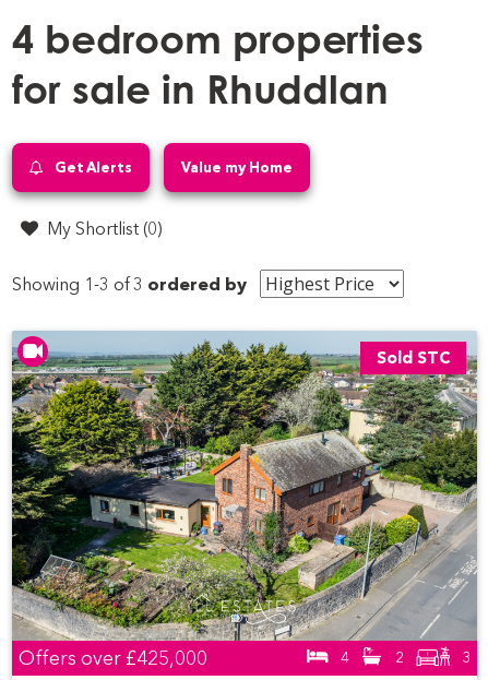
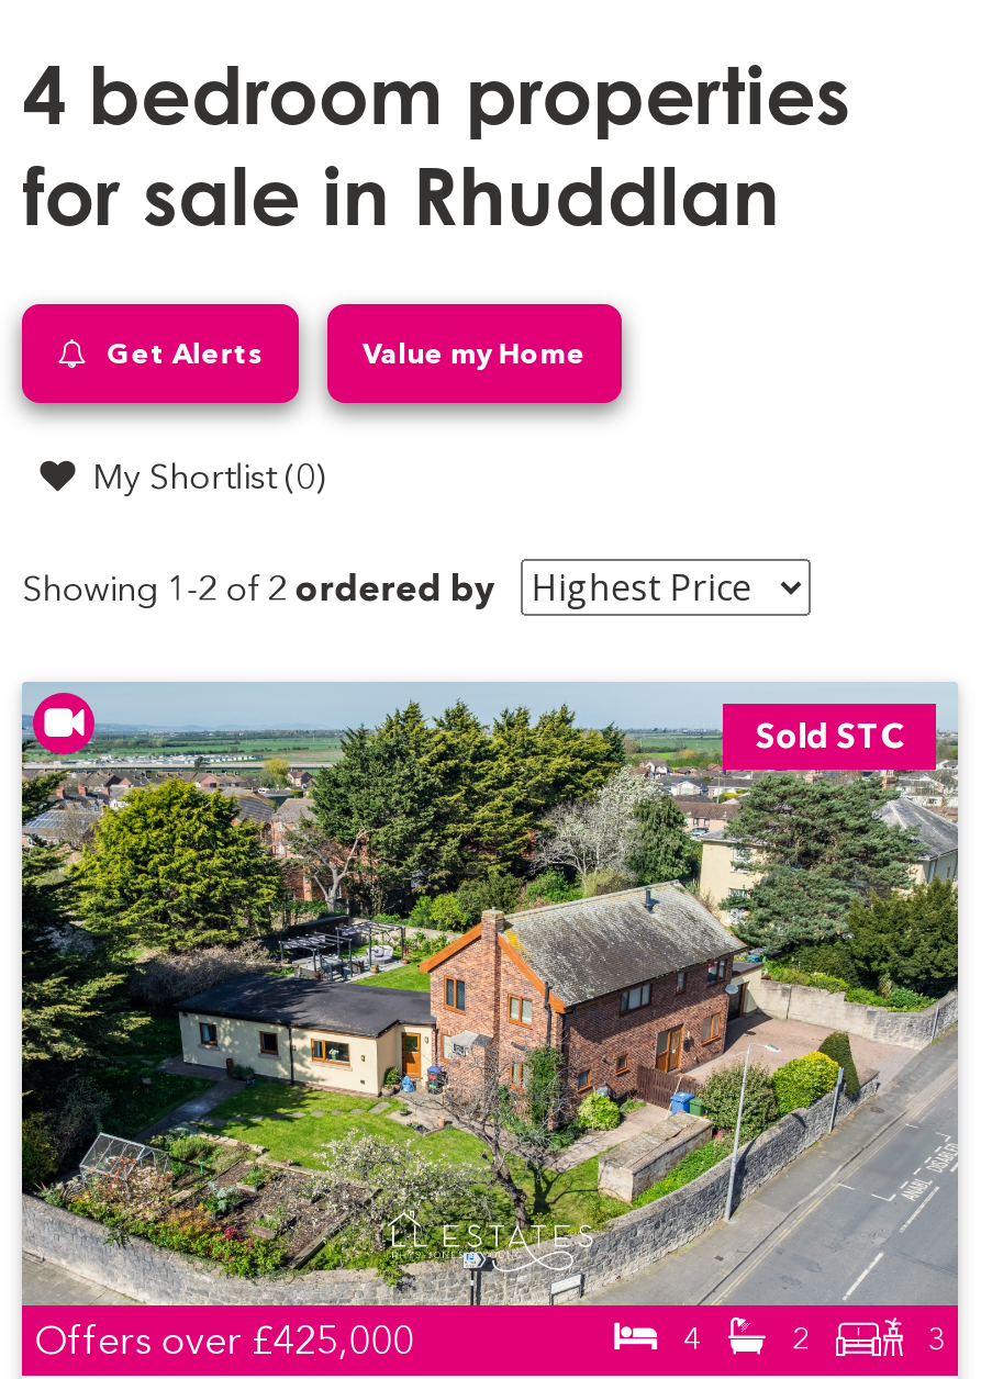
[12,274,247,295] Showing 1-3 of 3 ordered by -> [22,568,494,609] Showing 1-2 of 2 ordered by

